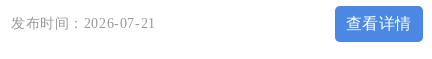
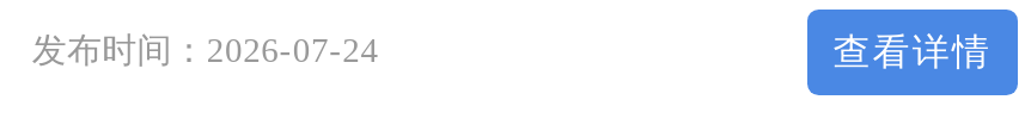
[11,15,156,31] 发布时间：2026-07-21 -> [32,32,379,70] 发布时间：2026-07-24

